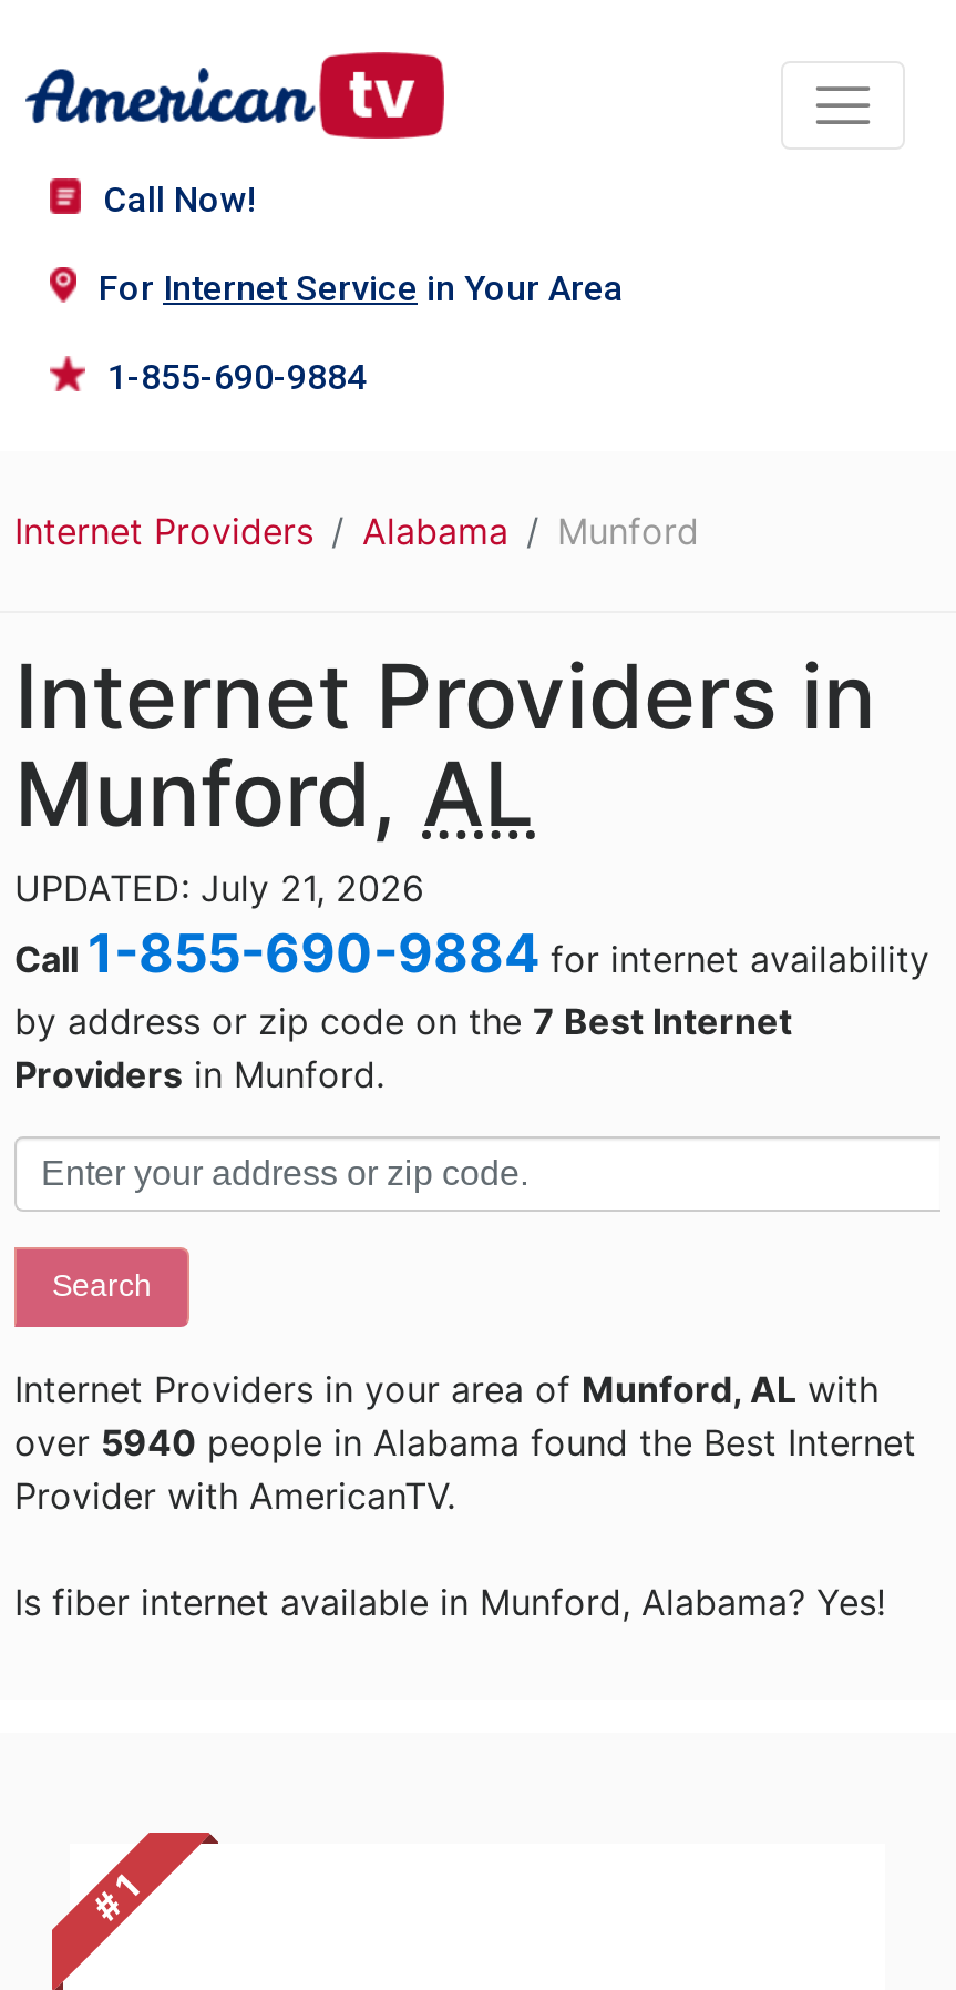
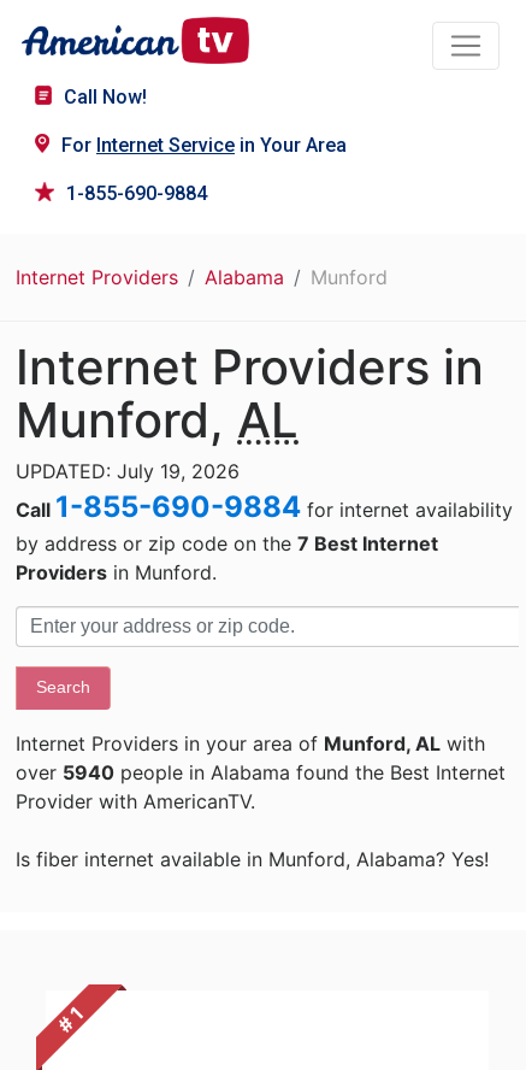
[14,866,424,910] UPDATED: July 21, 2026 -> [16,459,240,483] UPDATED: July 19, 2026

